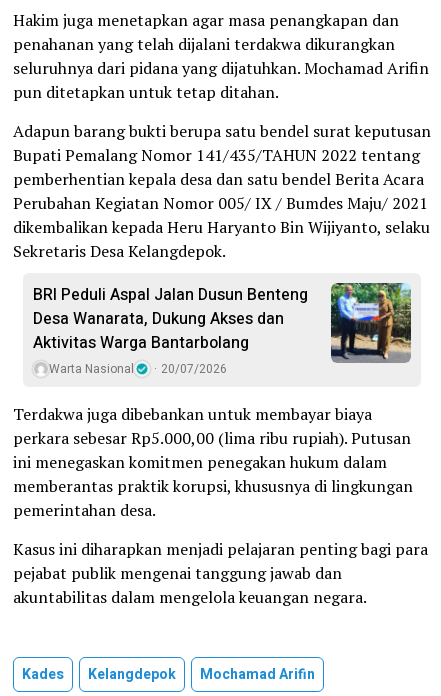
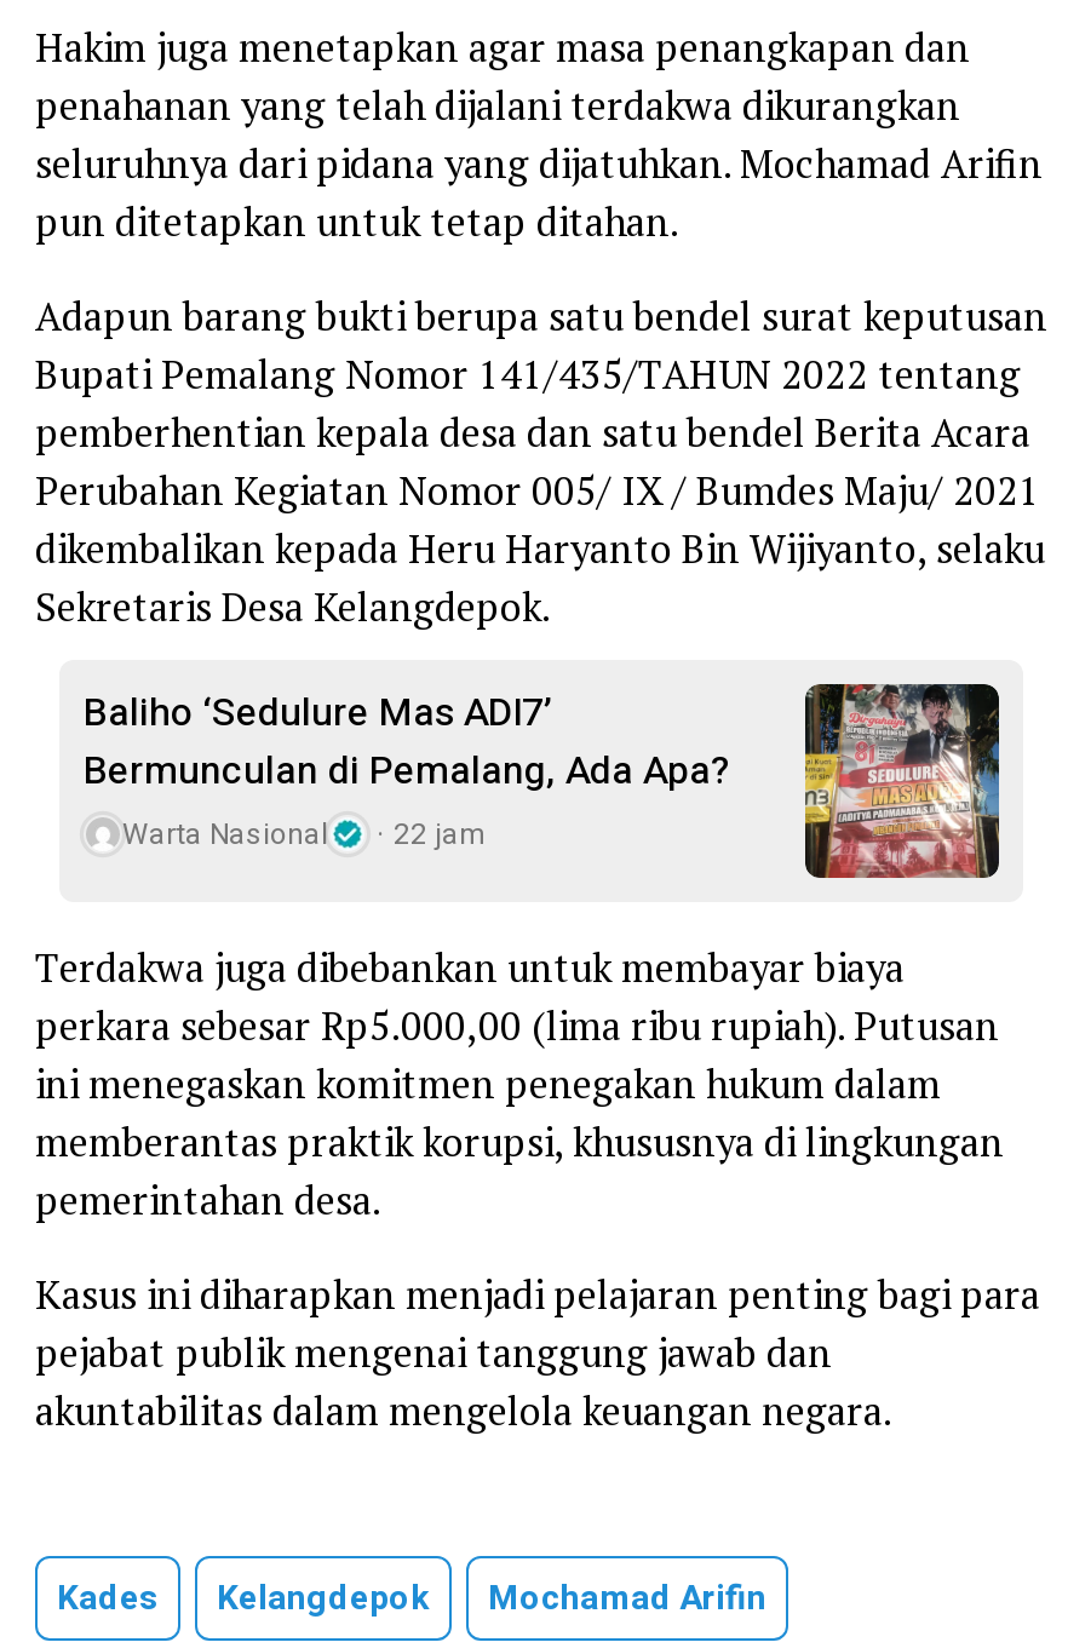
[33,282,412,377] [image] | BRI Peduli Aspal Jalan Dusun Benteng | Desa Wanarata, Dukung Akses dan | Aktivitas Warga Bantarbolang -> [84,682,1001,880] [image] | Baliho ‘Sedulure Mas ADI7’ | Bermunculan di Pemalang, Ada Apa?
[49,359,227,377] Warta Nasional 20/07/2026 -> [122,811,486,855] Warta Nasional 22 jam

